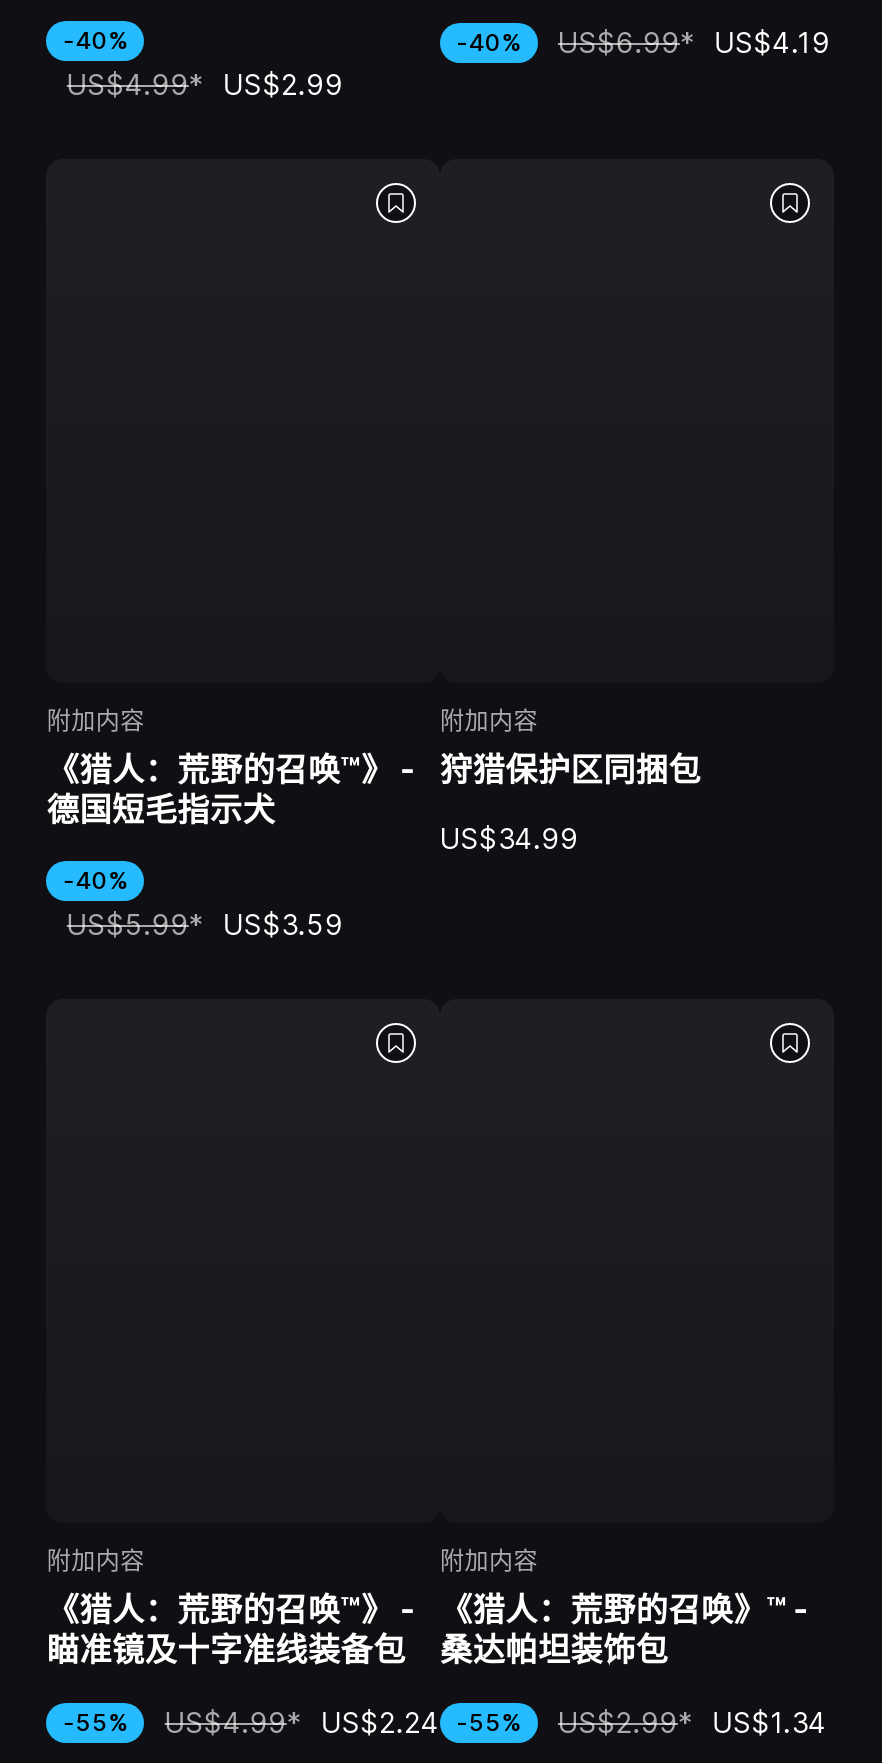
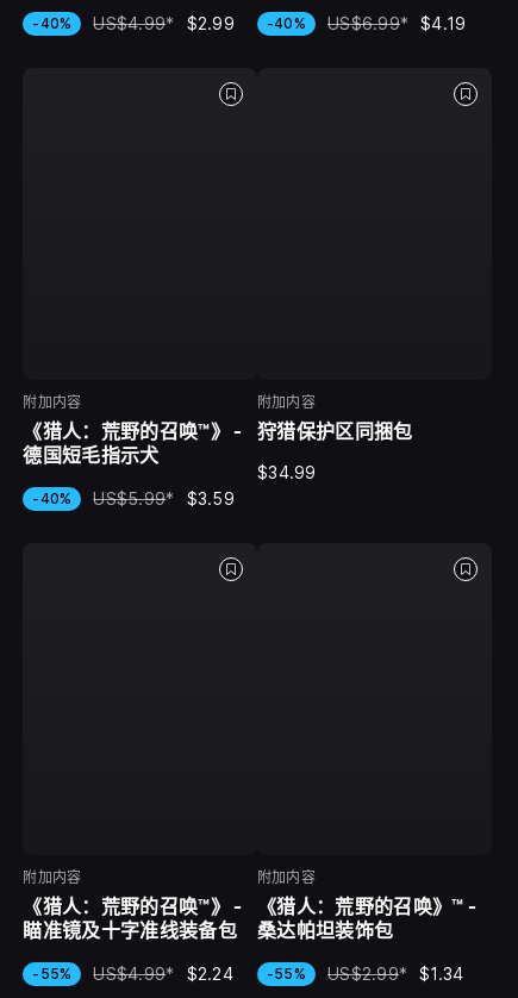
[558,25,830,59] US$6.99* US$4.19 -> [327,13,466,33] US$6.99* $4.19
[67,67,343,101] US$4.99* US$2.99 -> [93,13,235,33] US$4.99* $2.99
[440,821,578,855] US$34.99 -> [257,462,316,482] $34.99
[67,907,343,941] US$5.99* US$3.59 -> [93,488,235,509] US$5.99* $3.59
[165,1705,439,1739] US$4.99* US$2.24 -> [93,964,233,984] US$4.99* $2.24
[558,1705,826,1739] US$2.99* US$1.34 -> [327,964,464,984] US$2.99* $1.34

